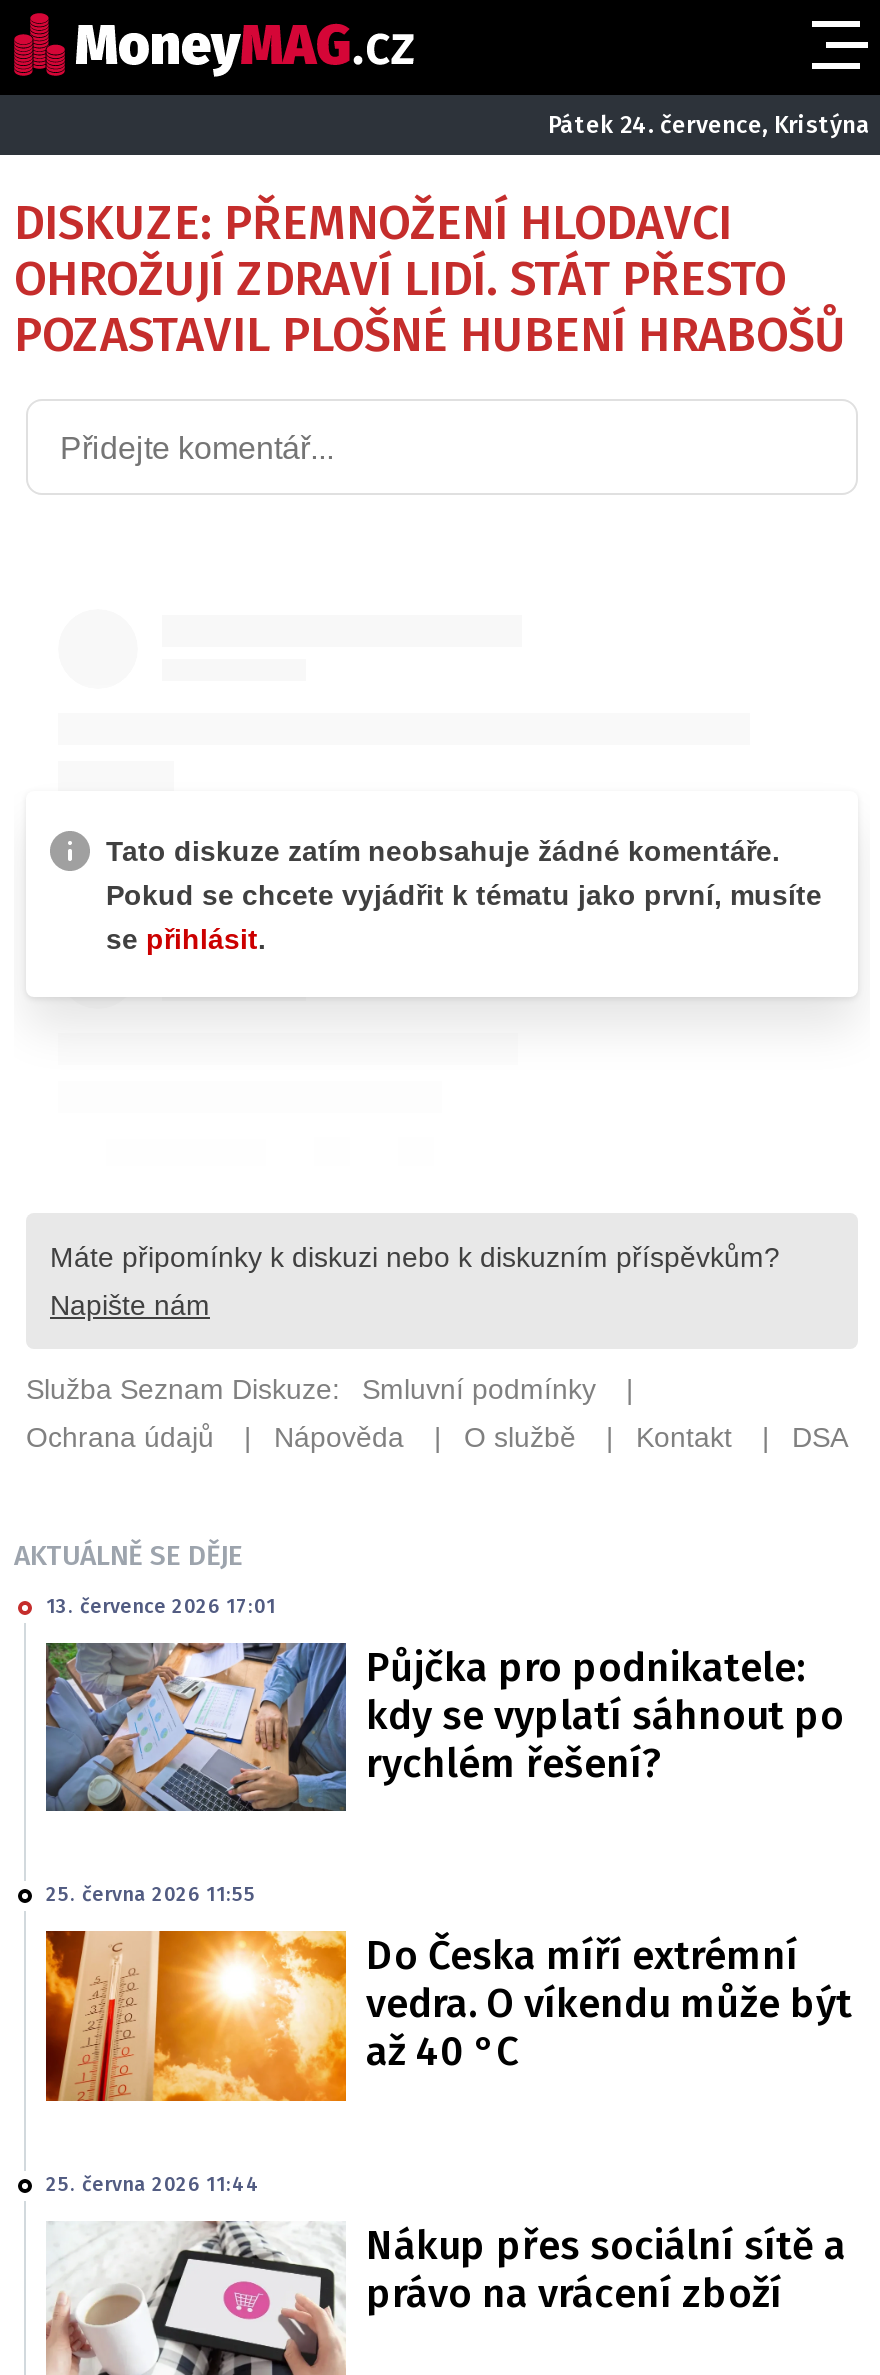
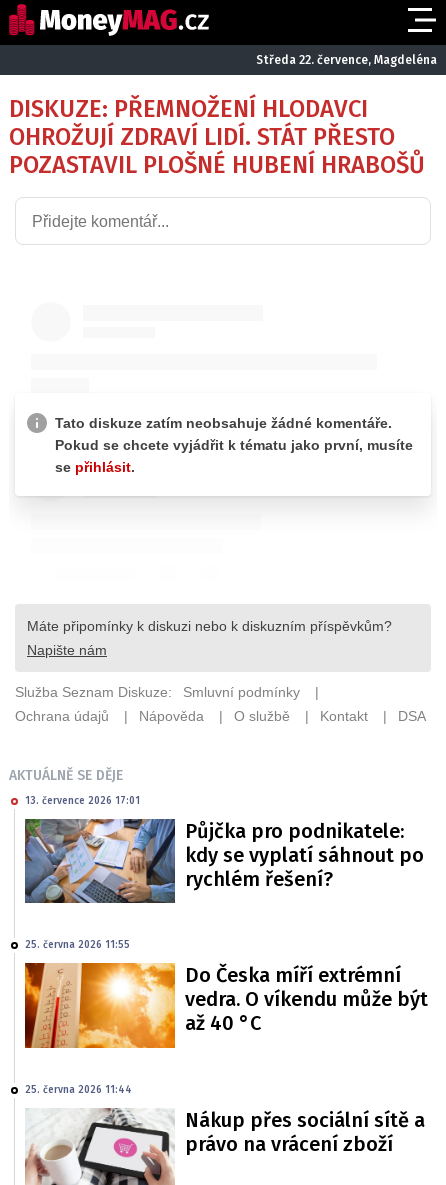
[548,110,870,138] Pátek 24. července, Kristýna -> [256,52,437,66] Středa 22. července, Magdeléna

